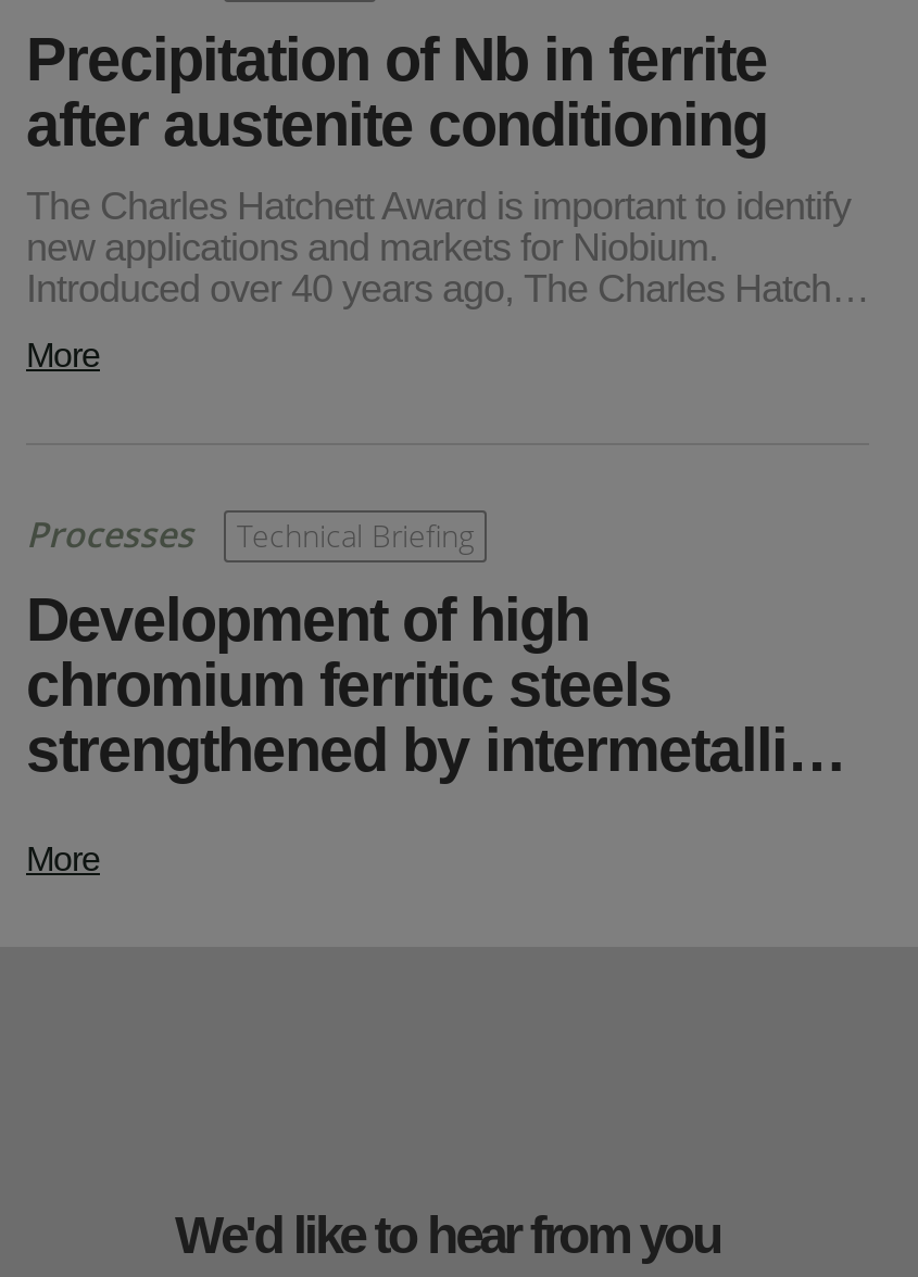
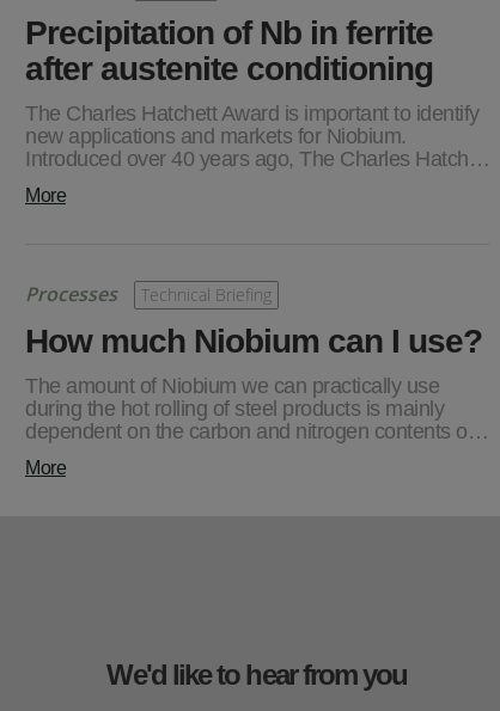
[26,575,845,788] Development of high | chromium ferritic steels | strengthened by intermetalli… -> [25,316,488,444] How much Niobium can I use? | The amount of Niobium we can practically use | during the hot rolling of steel products is mainly | dependent on the carbon and nitrogen contents o…

